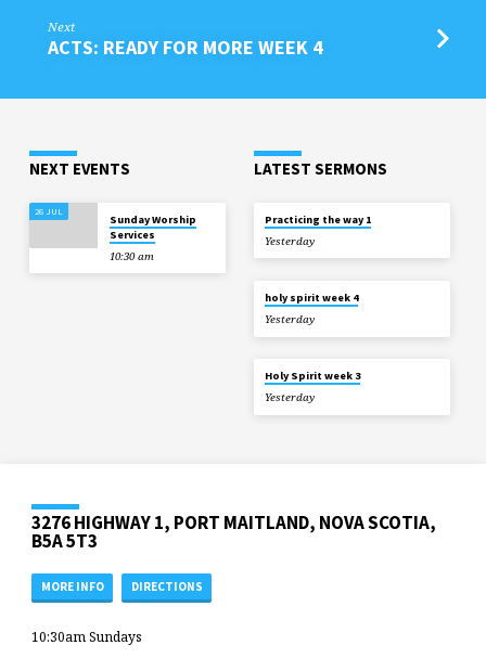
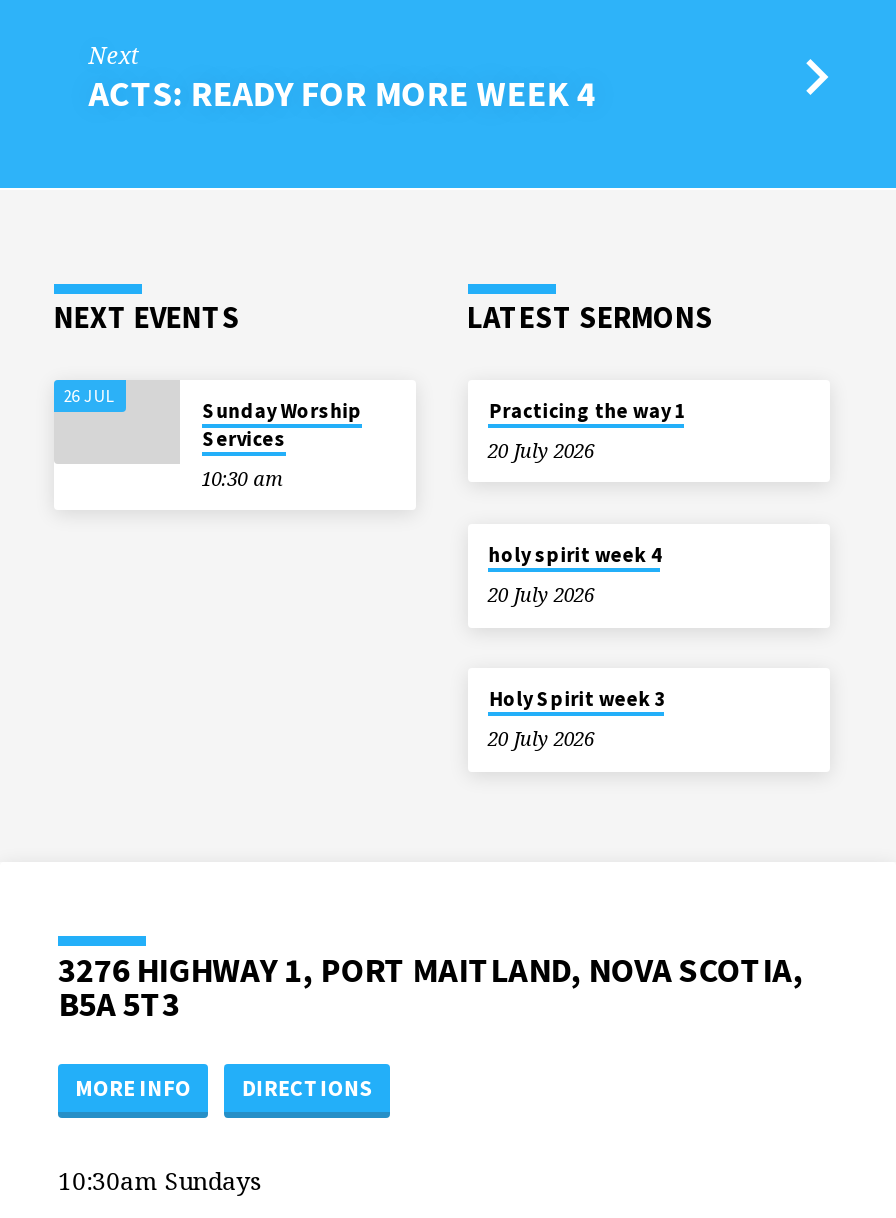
[265,234,314,248] Yesterday -> [488,438,594,464] 20 July 2026
[265,313,314,327] Yesterday -> [488,583,594,609] 20 July 2026
[265,391,314,405] Yesterday -> [488,727,594,753] 20 July 2026

